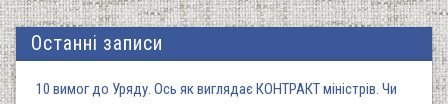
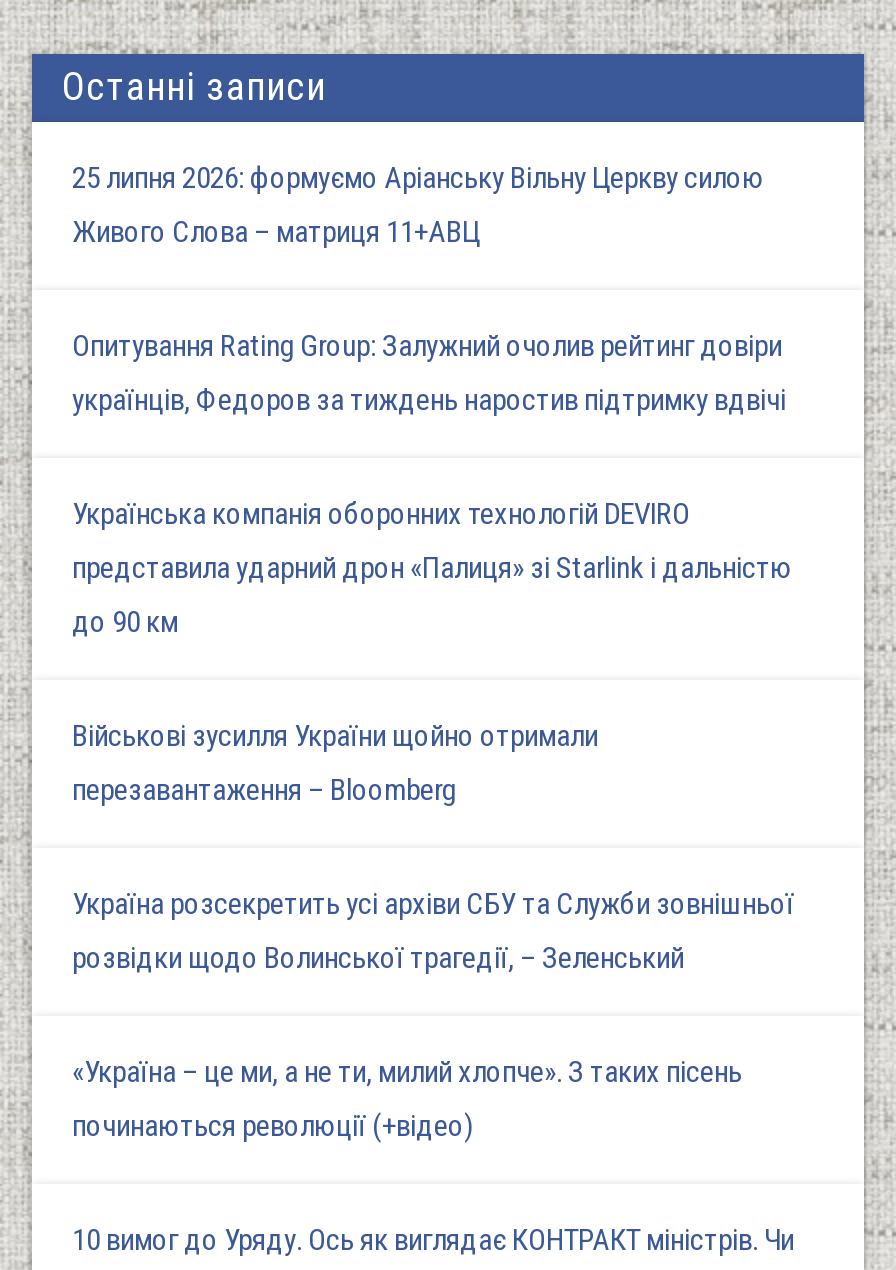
none -> [72,160,794,1144] 25 липня 2026: формуємо Аріанську Вільну Церкву силою | Живого Слова – матриця 11+АВЦ | Опитування Rating Group: Залужний очолив рейтинг довіри | українців, Федоров за тиждень наростив підтримку вдвічі | Українська компанія оборонних технологій DEVIRO | представила ударний дрон «Палиця» зі Starlink і дальністю | до 90 км | Військові зусилля України щойно отримали | перезавантаження – Bloomberg | Україна розсекретить усі архіви СБУ та Служби зовнішньої | розвідки щодо Волинської трагедії, – Зеленський | «Україна – це ми, а не ти, милий хлопче». З таких пісень | починаються революції (+відео)

